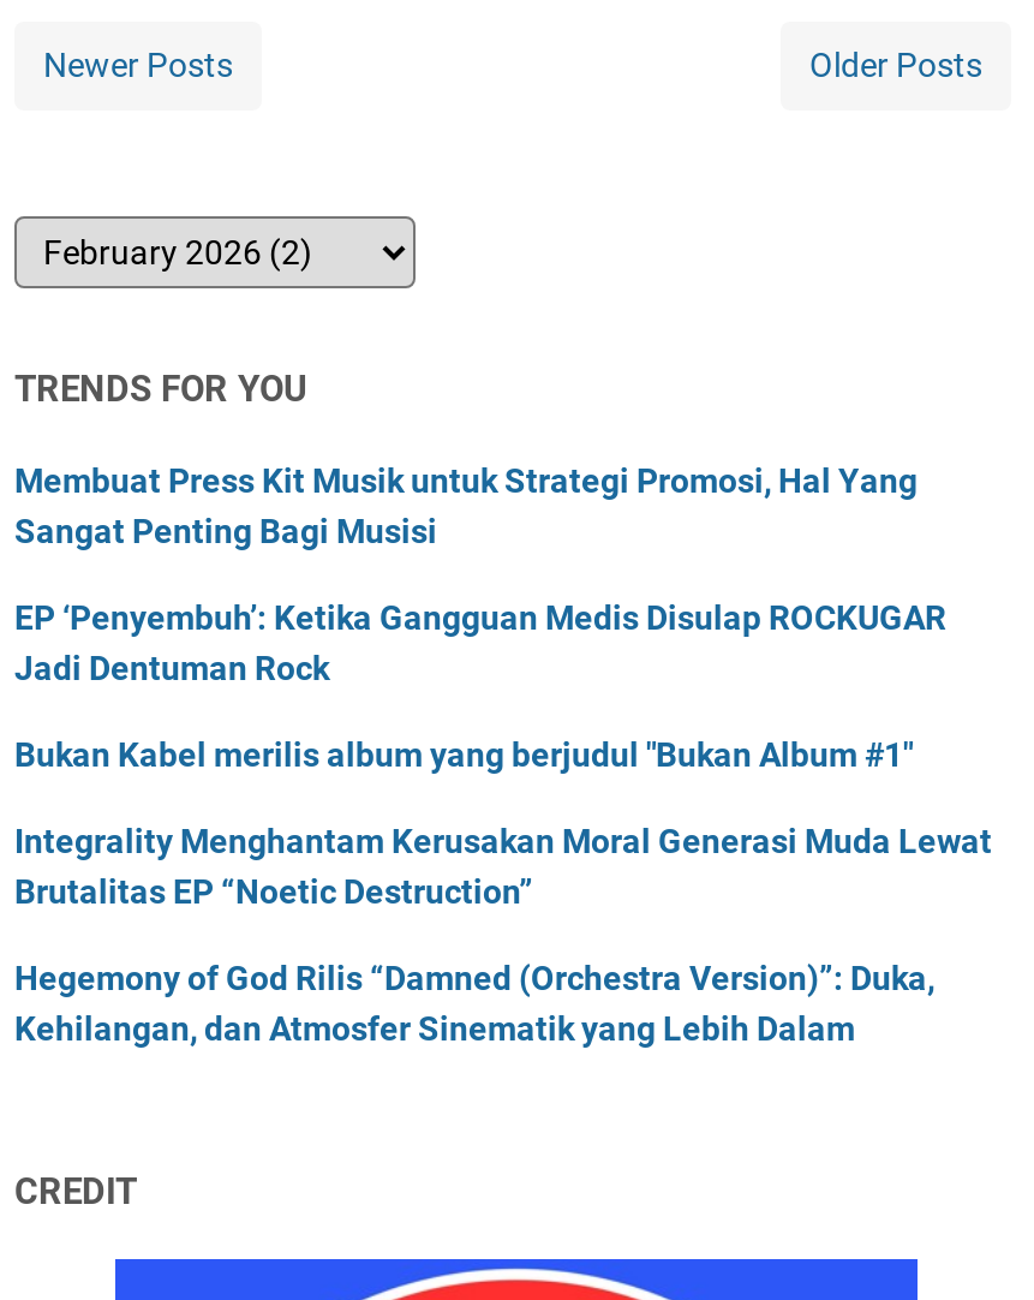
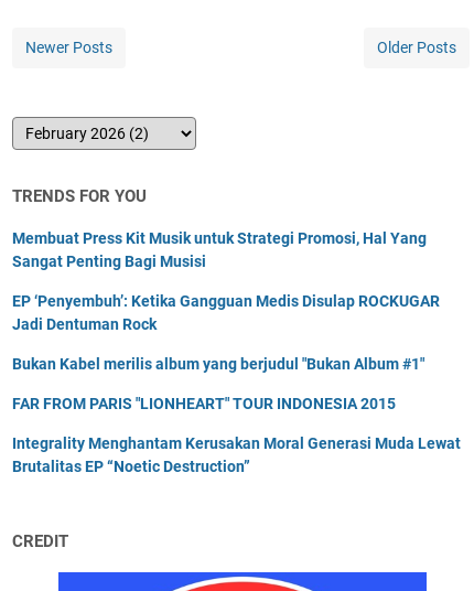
none -> [12,394,396,412] FAR FROM PARIS "LIONHEART" TOUR INDONESIA 2015
moved [14,821,992,910] -> [12,434,461,475]: Integrality Menghantam Kerusakan Moral Generasi Muda Lewat | Brutalitas EP “Noetic Destruction”
[14,958,934,1047] Hegemony of God Rilis “Damned (Orchestra Version)”: Duka, | Kehilangan, dan Atmosfer Sinematik yang Lebih Dalam -> none

